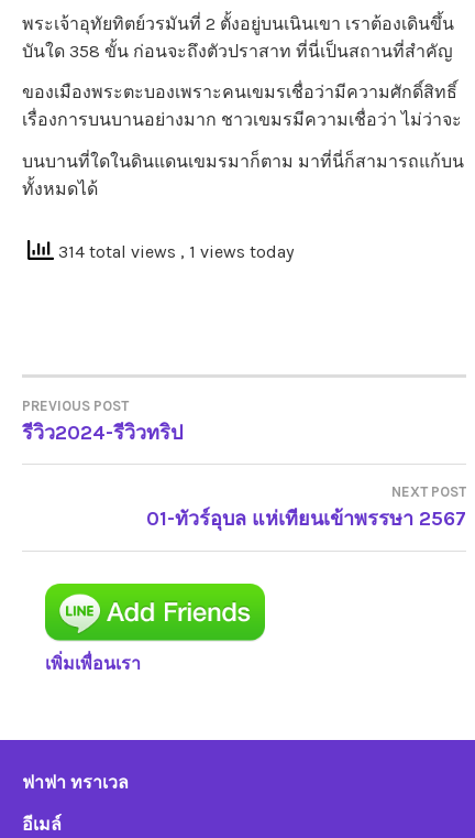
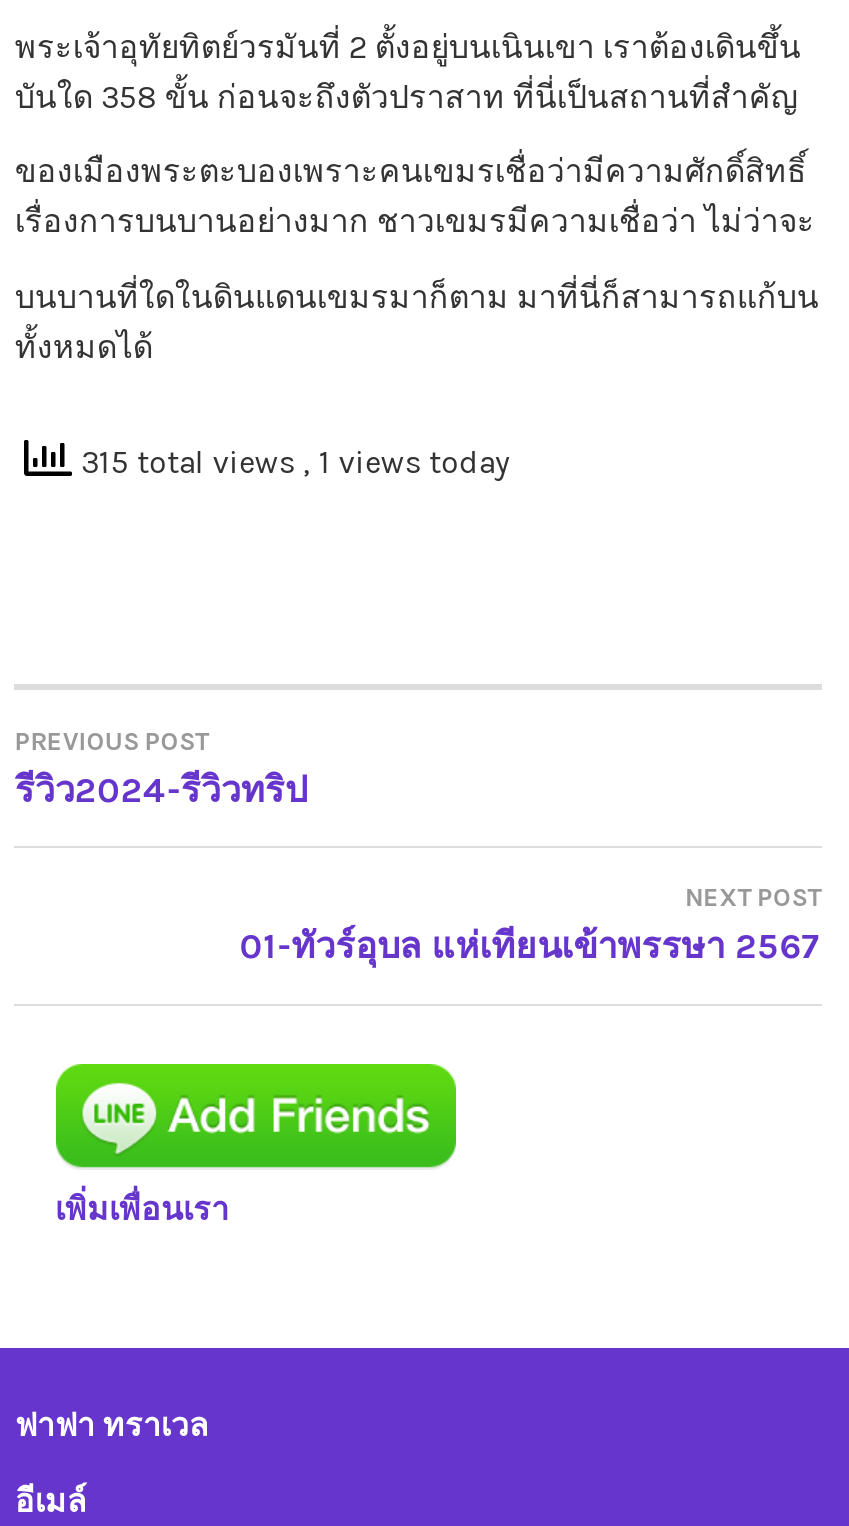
[54,241,294,262] 314 total views, 1 views today -> [73,442,509,480] 315 total views, 1 views today

